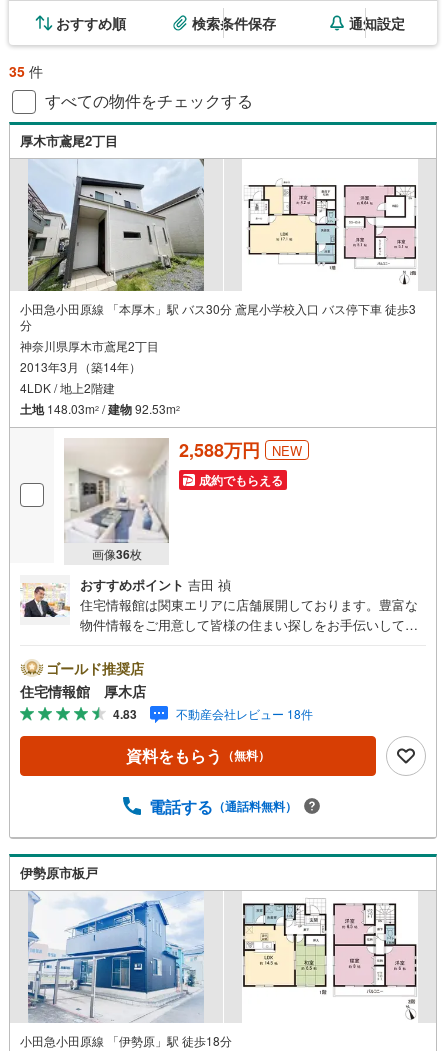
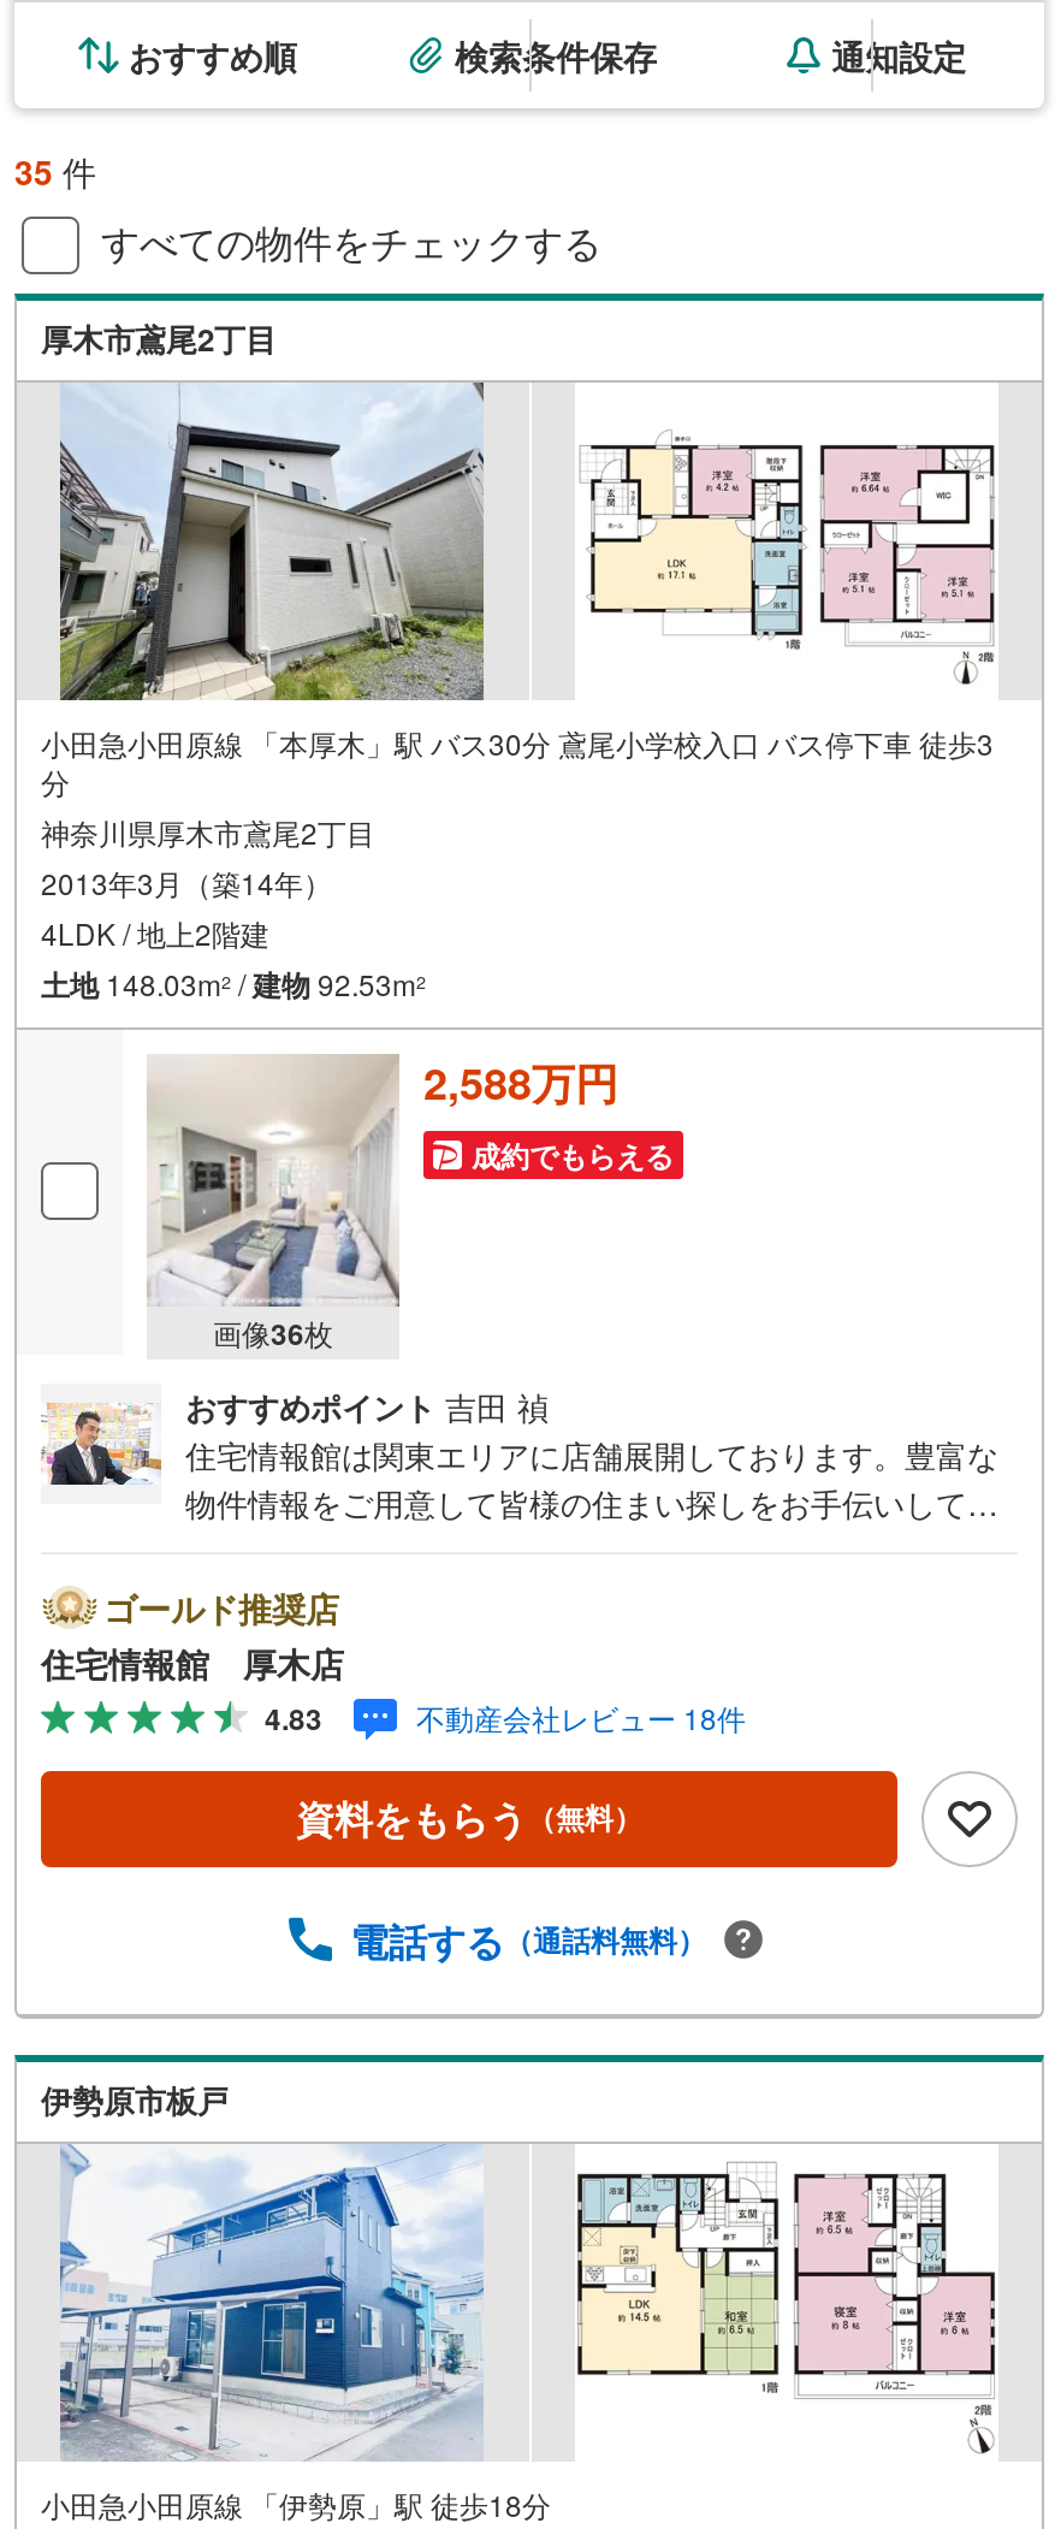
[272,441,302,460] NEW -> none

